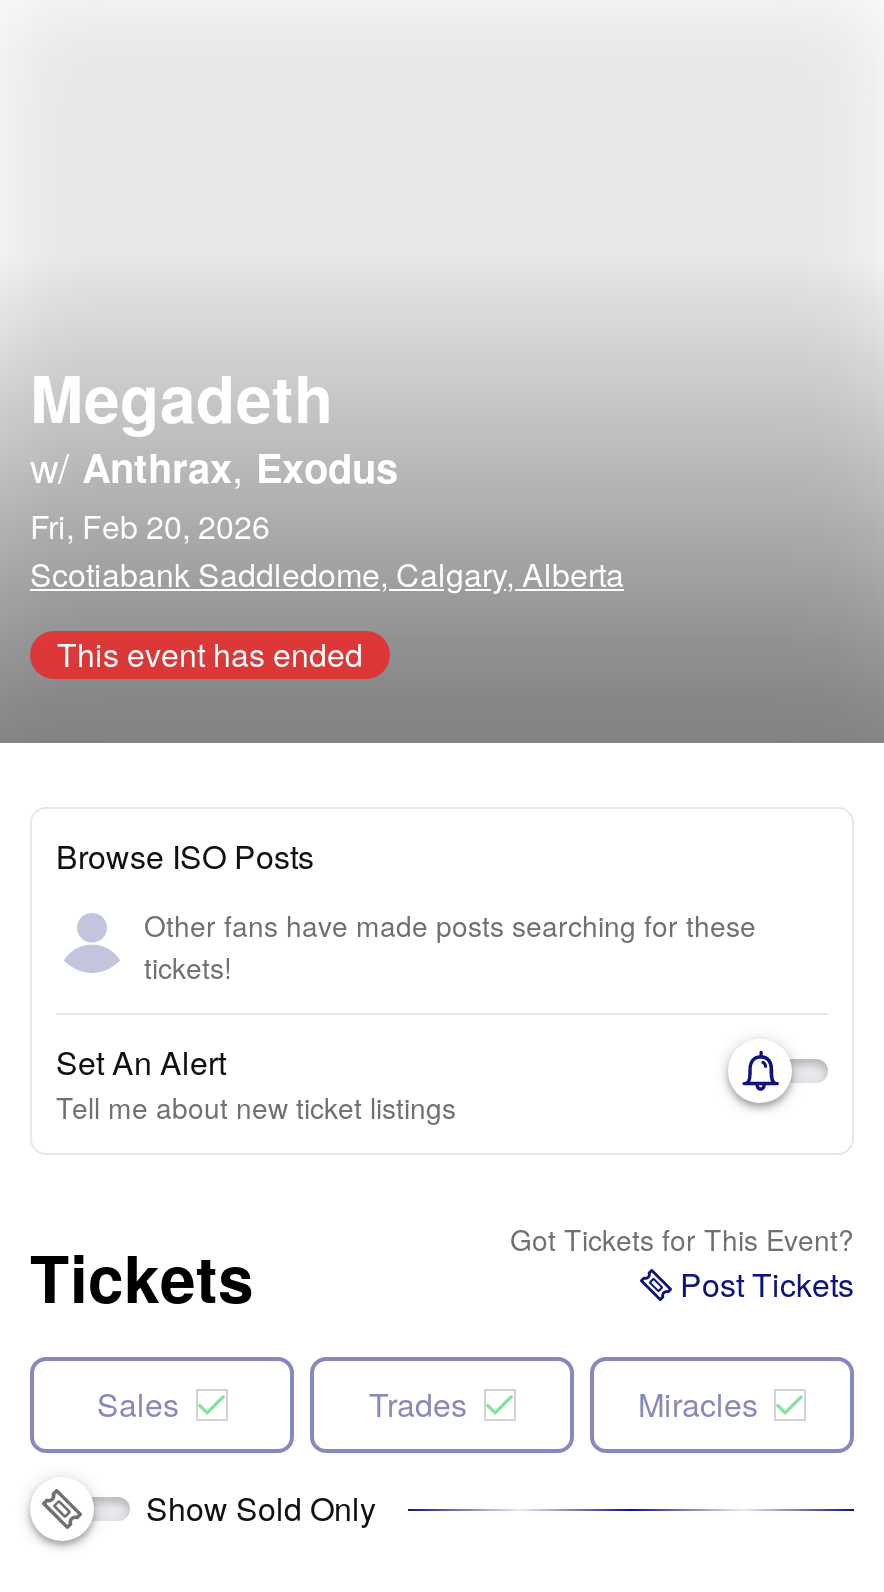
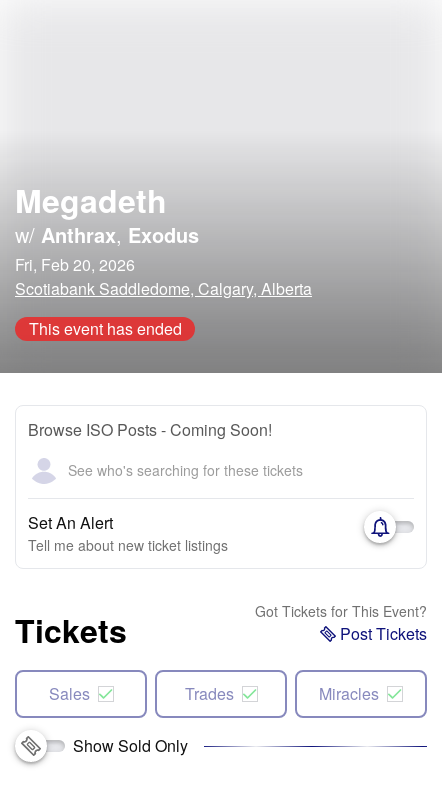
[56,833,314,879] Browse ISO Posts -> [28,418,272,441] Browse ISO Posts - Coming Soon!
[144,905,756,987] Other fans have made posts searching for these | tickets! -> [68,459,303,479] See who's searching for these tickets

